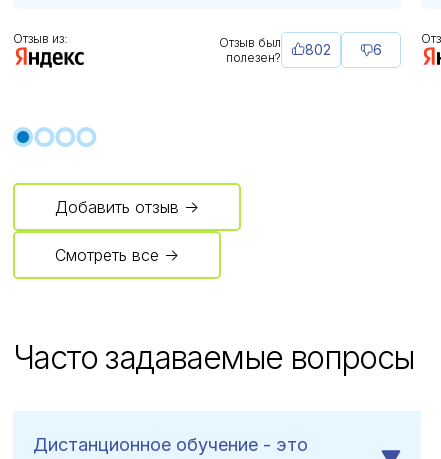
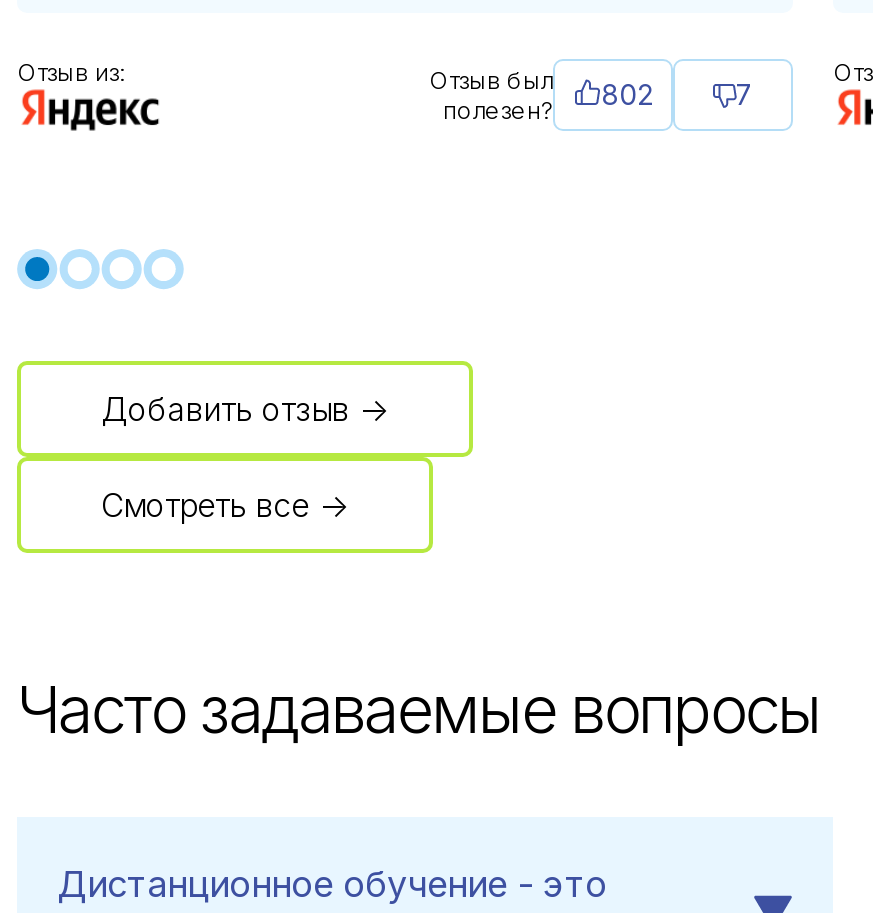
[372,41,381,58] 6 -> [736,77,754,111] 7

